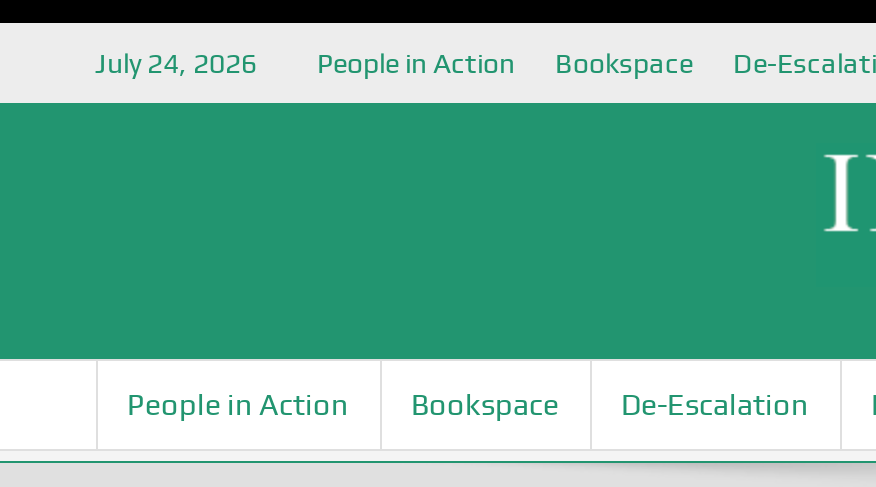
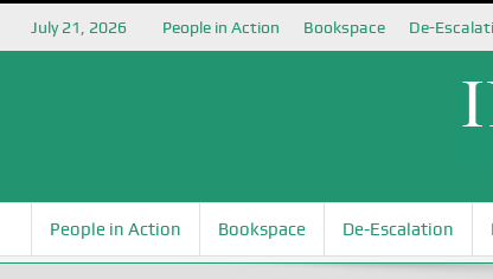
[95,47,257,79] July 24, 2026 -> [30,18,126,37] July 21, 2026

